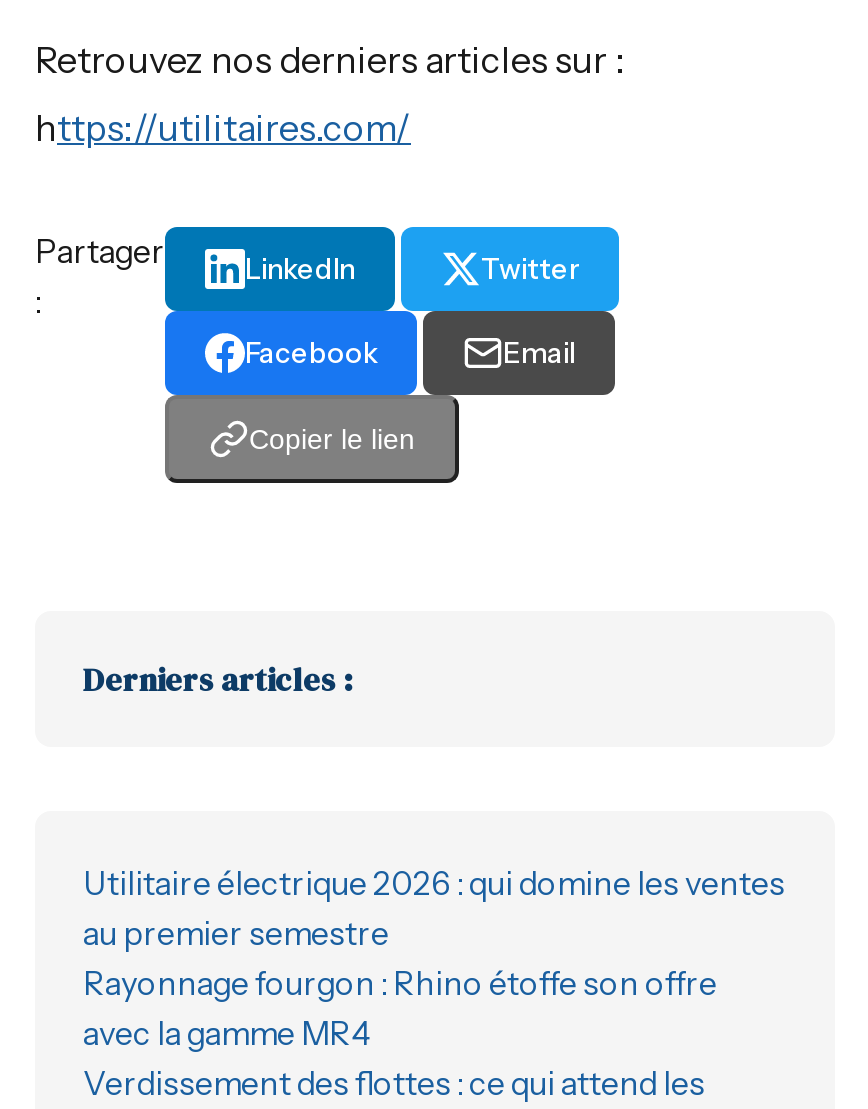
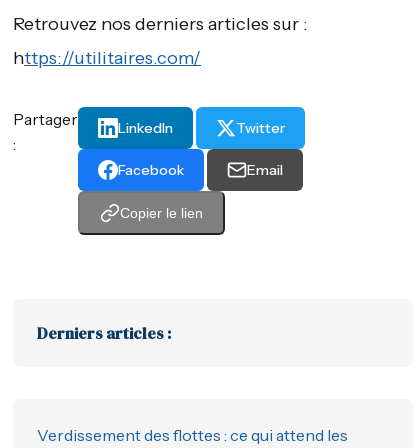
[83,863,785,1053] Utilitaire électrique 2026 : qui domine les ventes | au premier semestre | Rayonnage fourgon : Rhino étoffe son offre | avec la gamme MR4 -> none

